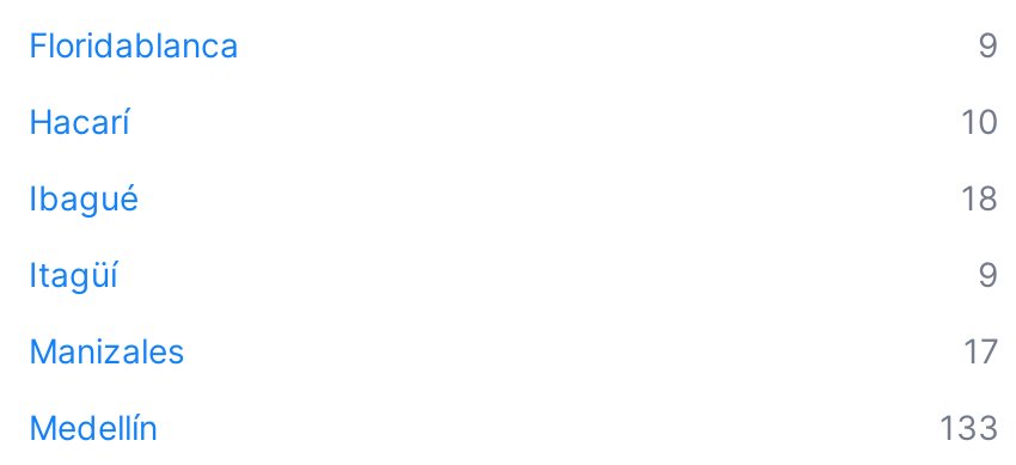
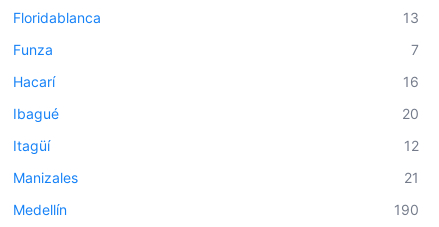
[978,24,999,65] 9 -> [13,9,419,58] 13 | Funza | 7
[961,101,999,141] 10 -> [403,73,419,90] 16
[961,177,999,218] 18 -> [402,105,419,122] 20
[978,254,999,294] 9 -> [404,137,419,154] 12
[963,330,999,371] 17 -> [404,169,419,186] 21
[940,407,999,447] 133 -> [394,201,419,218] 190

